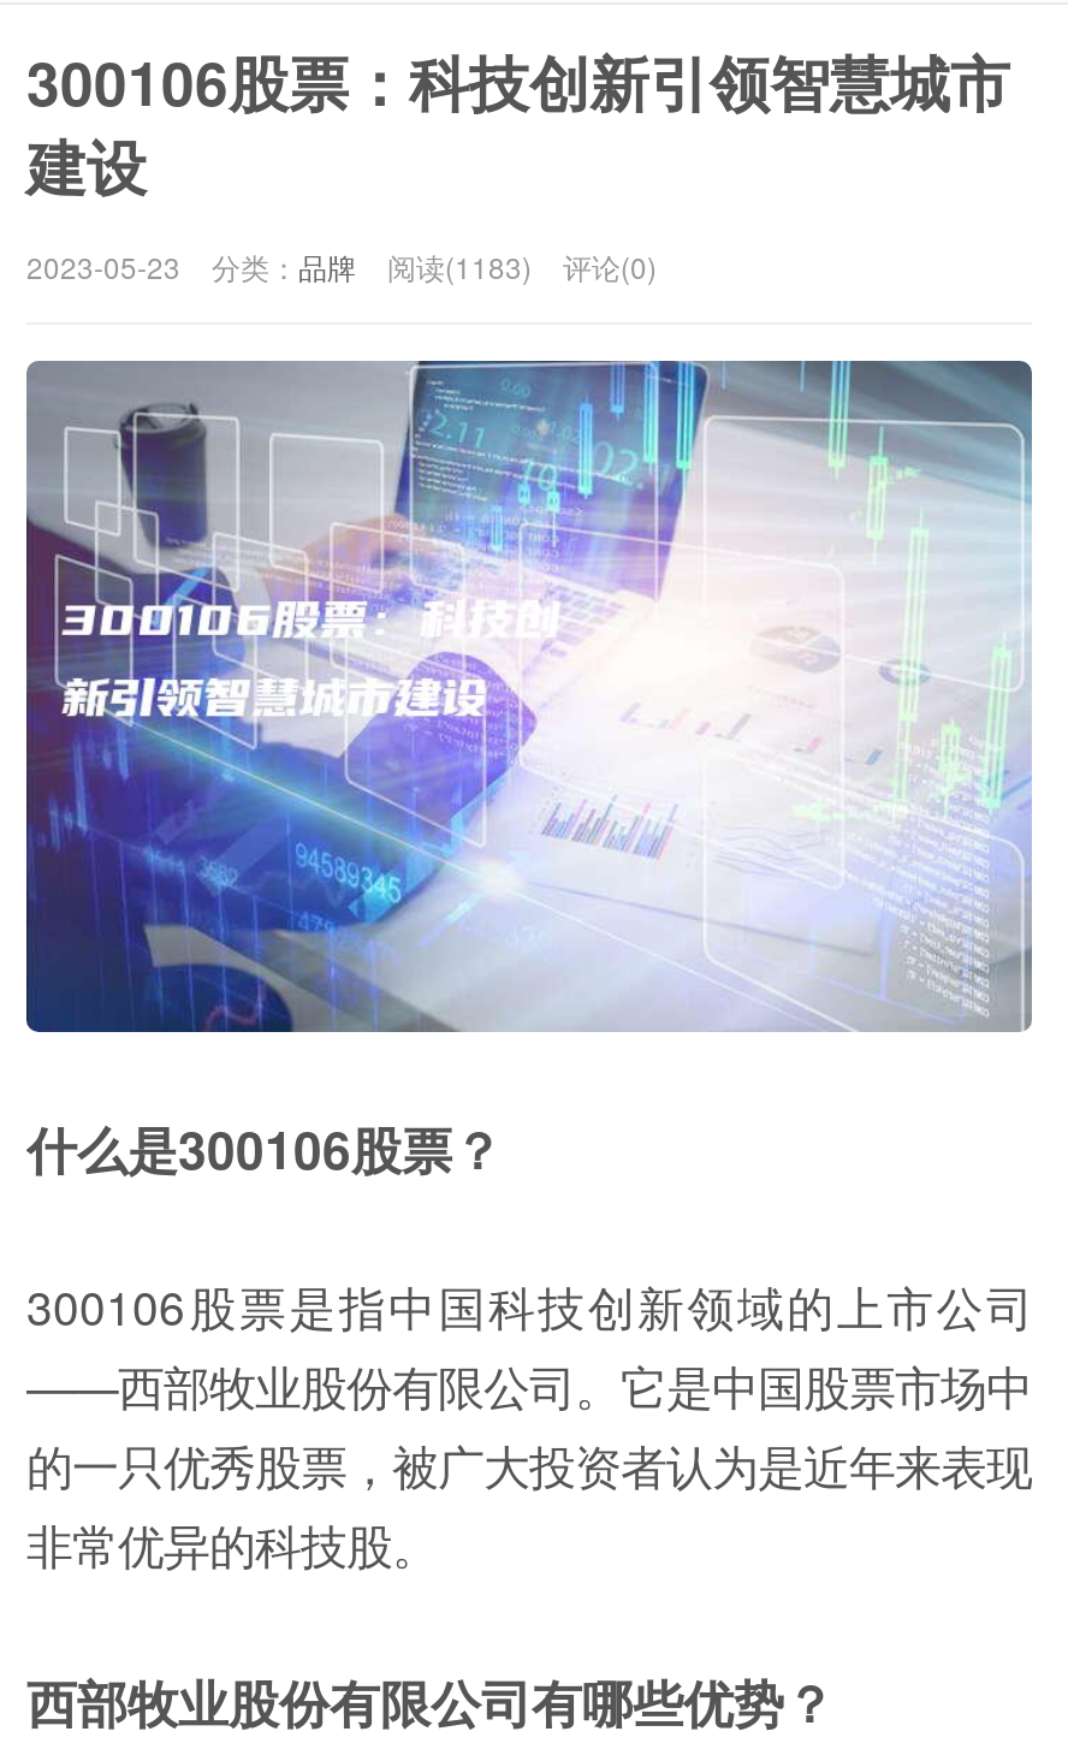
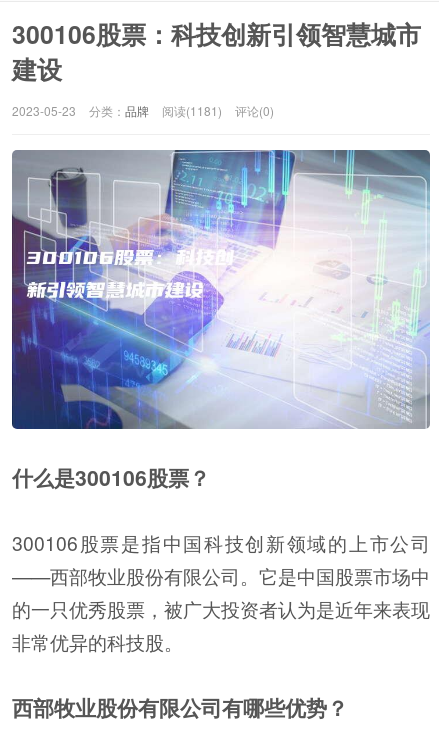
[26,246,657,287] 2023-05-23 分类：品牌 阅读(1183) 评论(0) -> [12,102,274,119] 2023-05-23 分类：品牌 阅读(1181) 评论(0)

